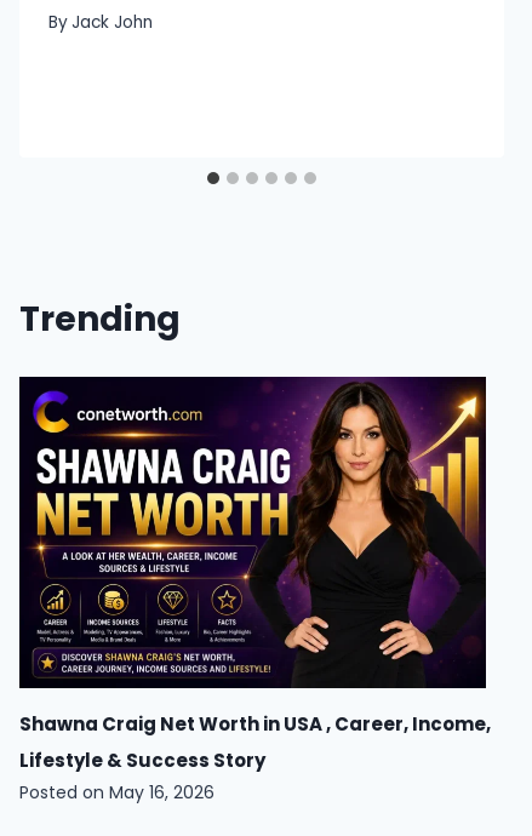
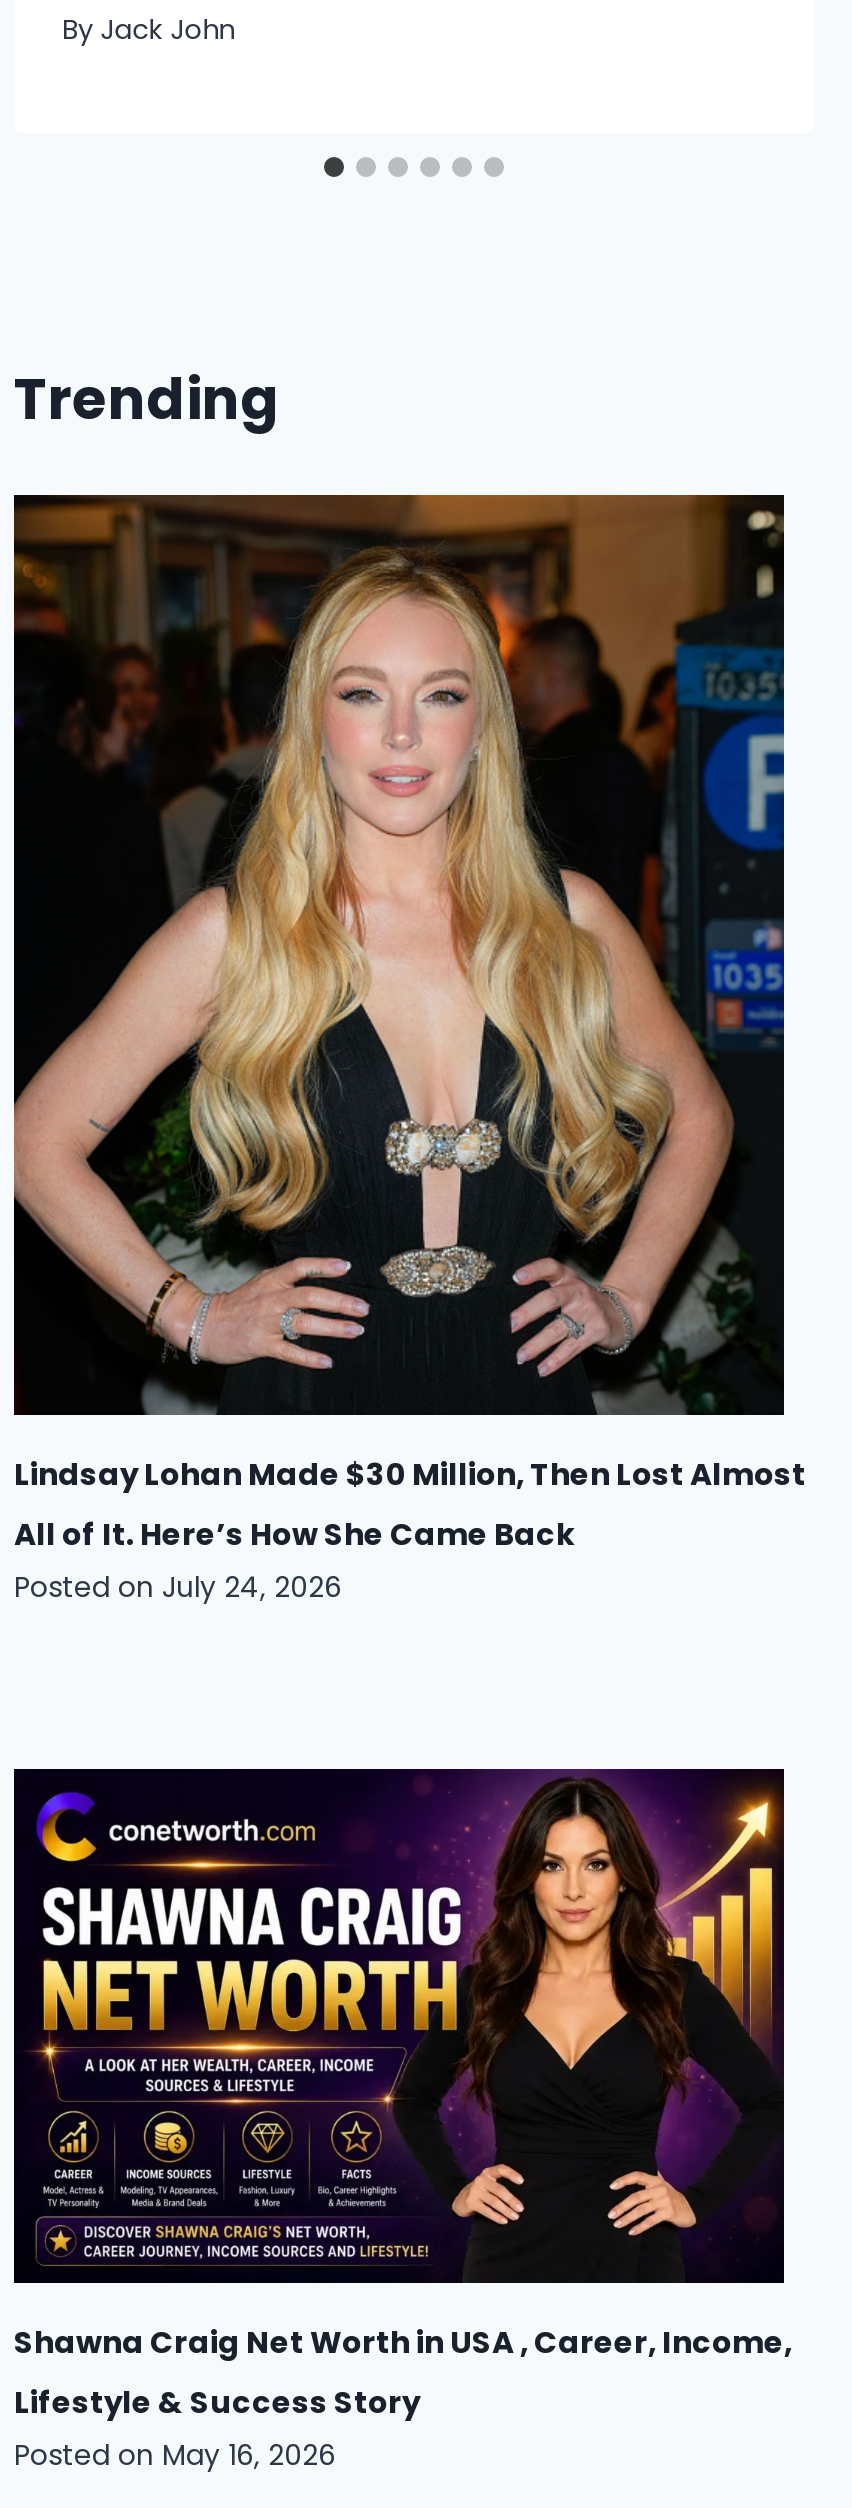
moved [19,296,181,343] -> [14,362,280,440]: Trending
none -> [12,493,806,1607] [image] | Lindsay Lohan Made $30 Million, Then Lost Almost | All of It. Here’s How She Came Back | Posted on July 24, 2026

